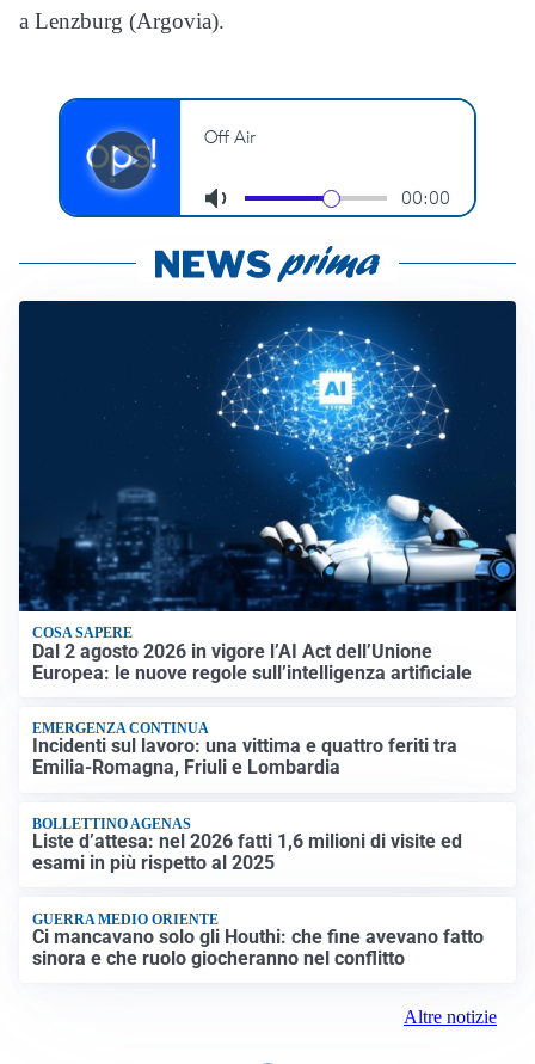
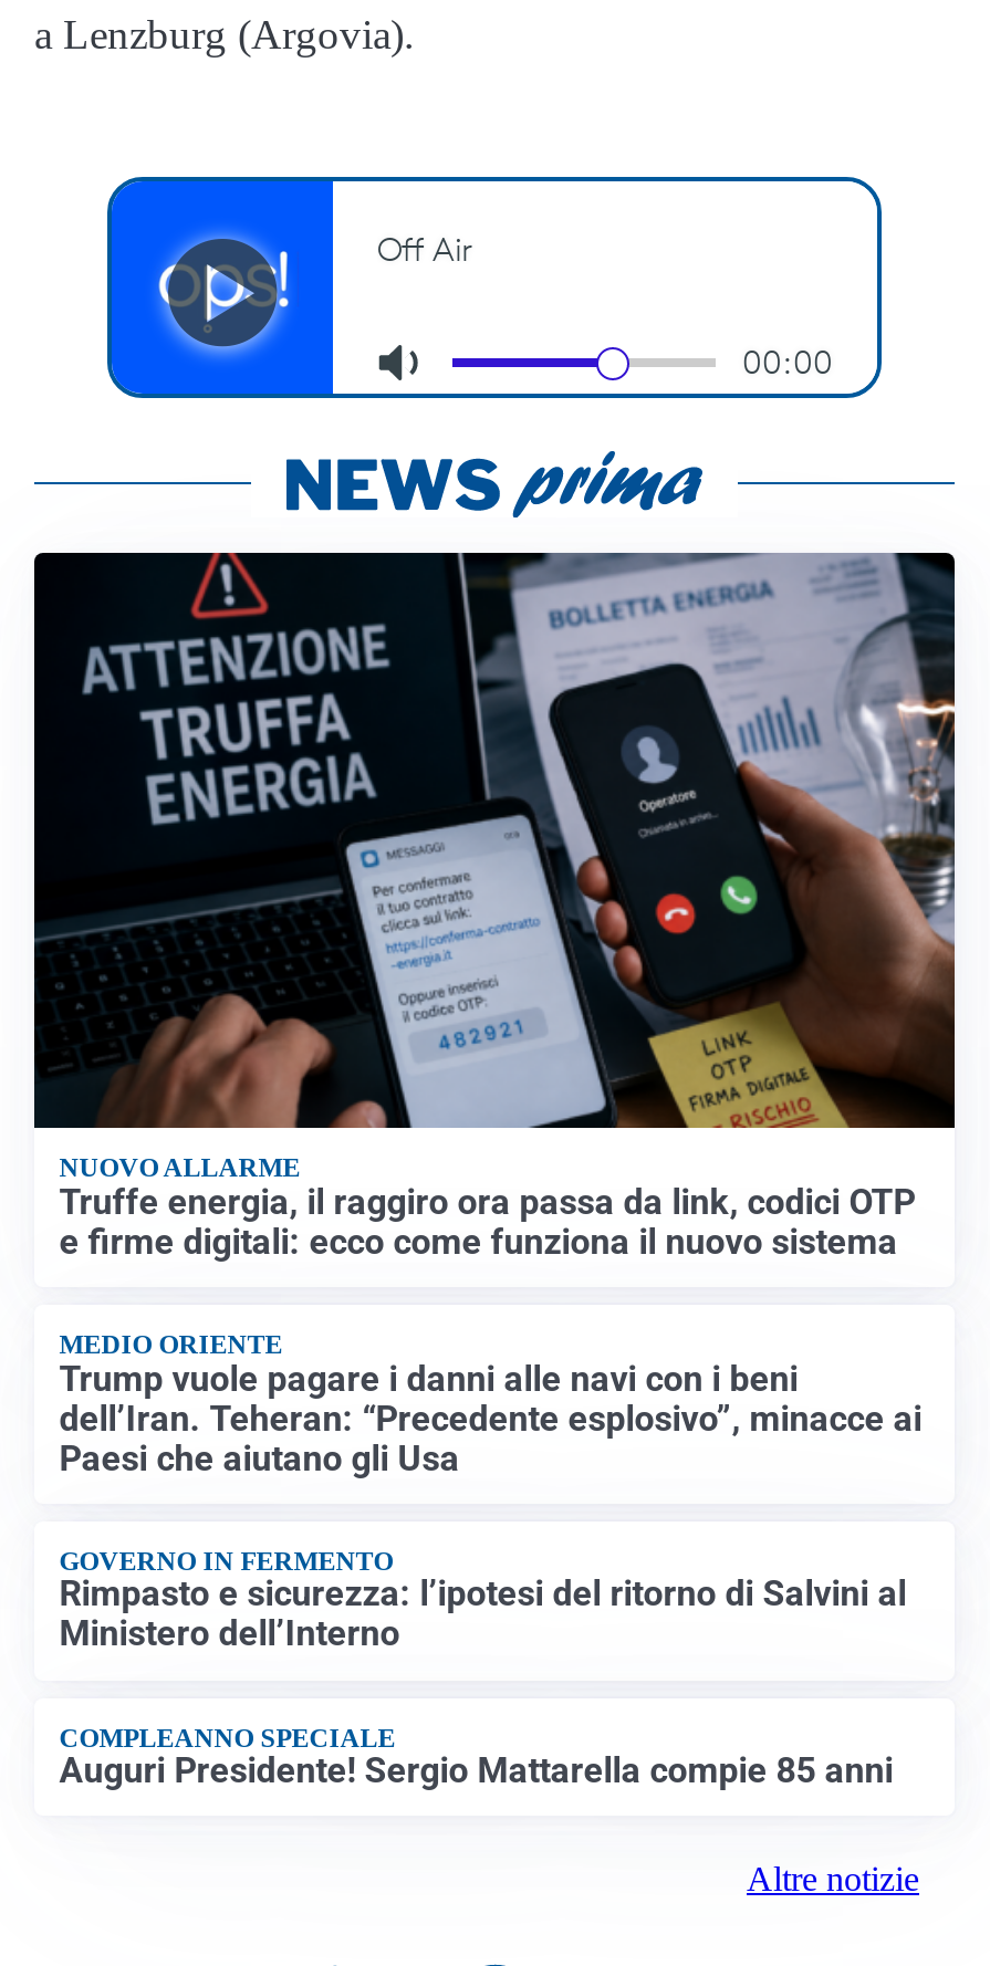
[18,300,517,684] [image] | COSA SAPERE | Dal 2 agosto 2026 in vigore l’AI Act dell’Unione | Europea: le nuove regole sull’intelligenza artificiale -> [32,551,957,1262] [image] | NUOVO ALLARME | Truffe energia, il raggiro ora passa da link, codici OTP | e firme digitali: ecco come funziona il nuovo sistema
[32,720,458,779] EMERGENZA CONTINUA | Incidenti sul lavoro: una vittima e quattro feriti tra | Emilia-Romagna, Friuli e Lombardia -> [59,1329,922,1478] MEDIO ORIENTE | Trump vuole pagare i danni alle navi con i beni | dell’Iran. Teheran: “Precedente esplosivo”, minacce ai | Paesi che aiutano gli Usa
[32,815,462,874] BOLLETTINO AGENAS | Liste d’attesa: nel 2026 fatti 1,6 milioni di visite ed | esami in più rispetto al 2025 -> [59,1545,906,1654] GOVERNO IN FERMENTO | Rimpasto e sicurezza: l’ipotesi del ritorno di Salvini al | Ministero dell’Interno
[32,911,484,970] GUERRA MEDIO ORIENTE | Ci mancavano solo gli Houthi: che fine avevano fatto | sinora e che ruolo giocheranno nel conflitto -> [59,1722,893,1791] COMPLEANNO SPECIALE | Auguri Presidente! Sergio Mattarella compie 85 anni

